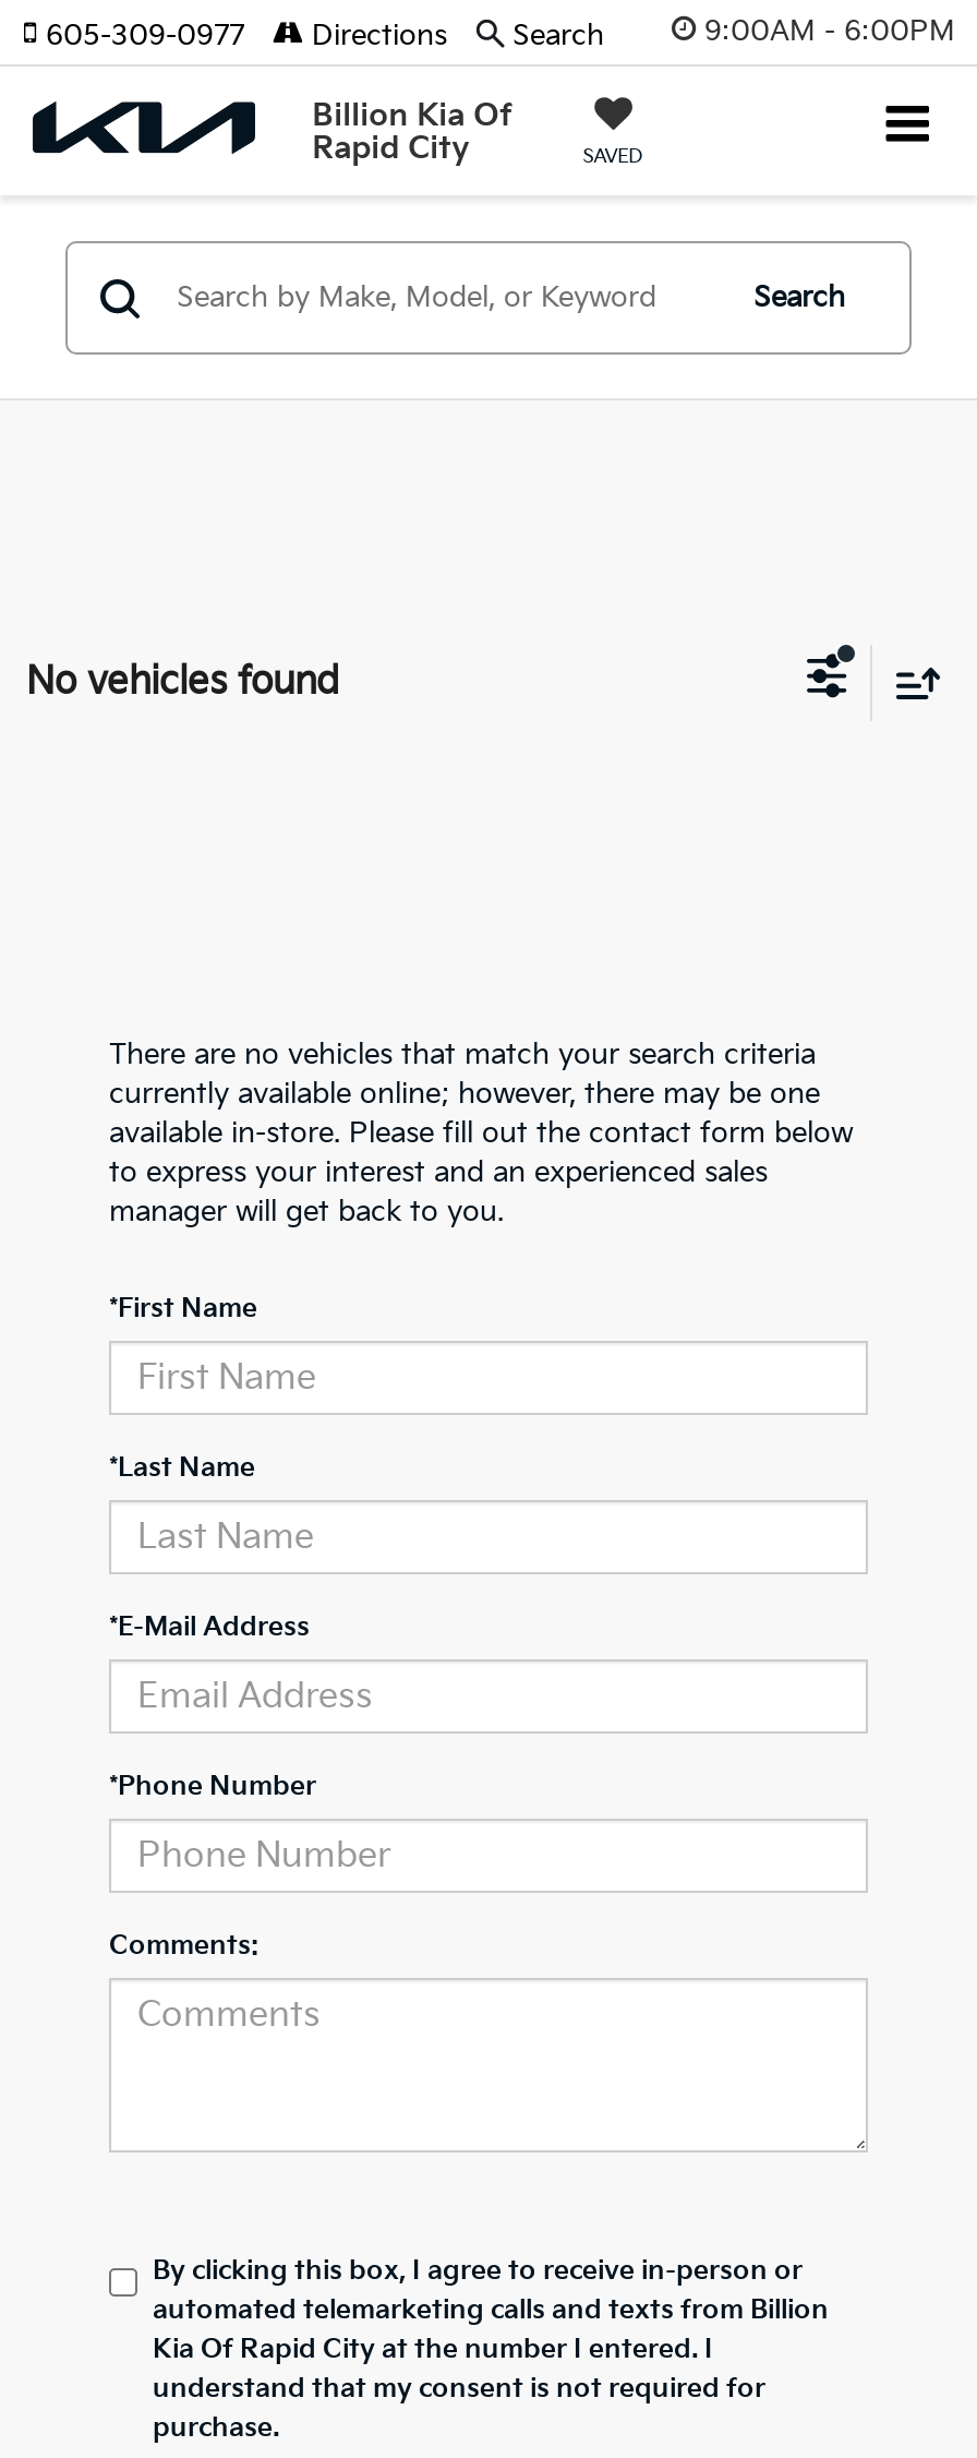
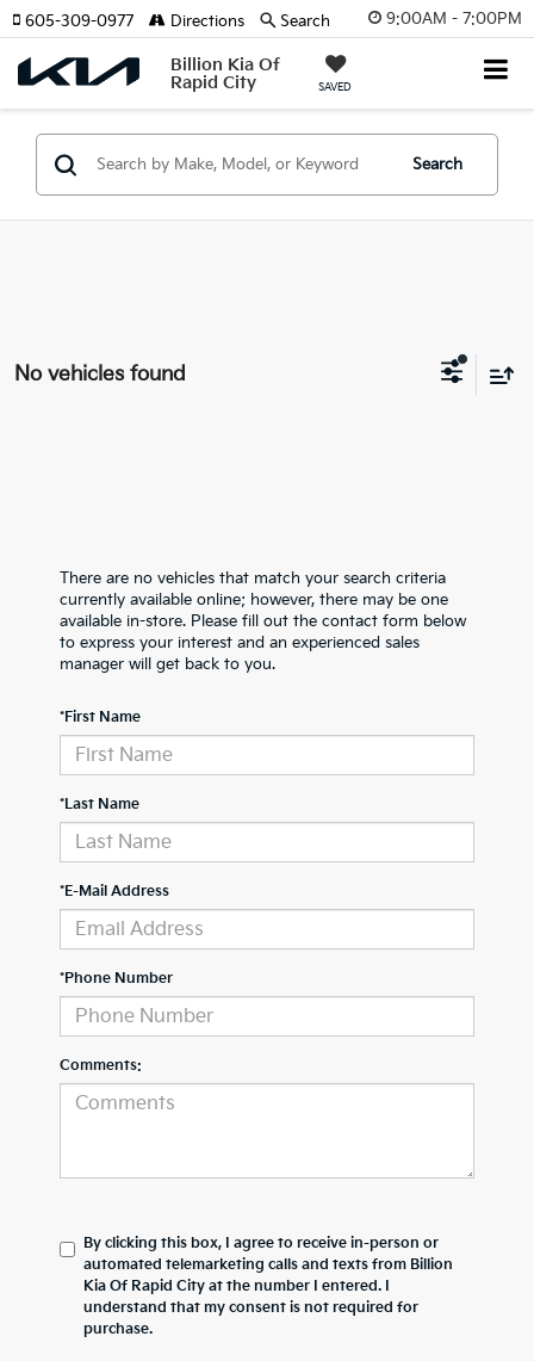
[704,13,955,48] 9:00AM - 6:00PM -> [386,9,522,28] 9:00AM - 7:00PM

